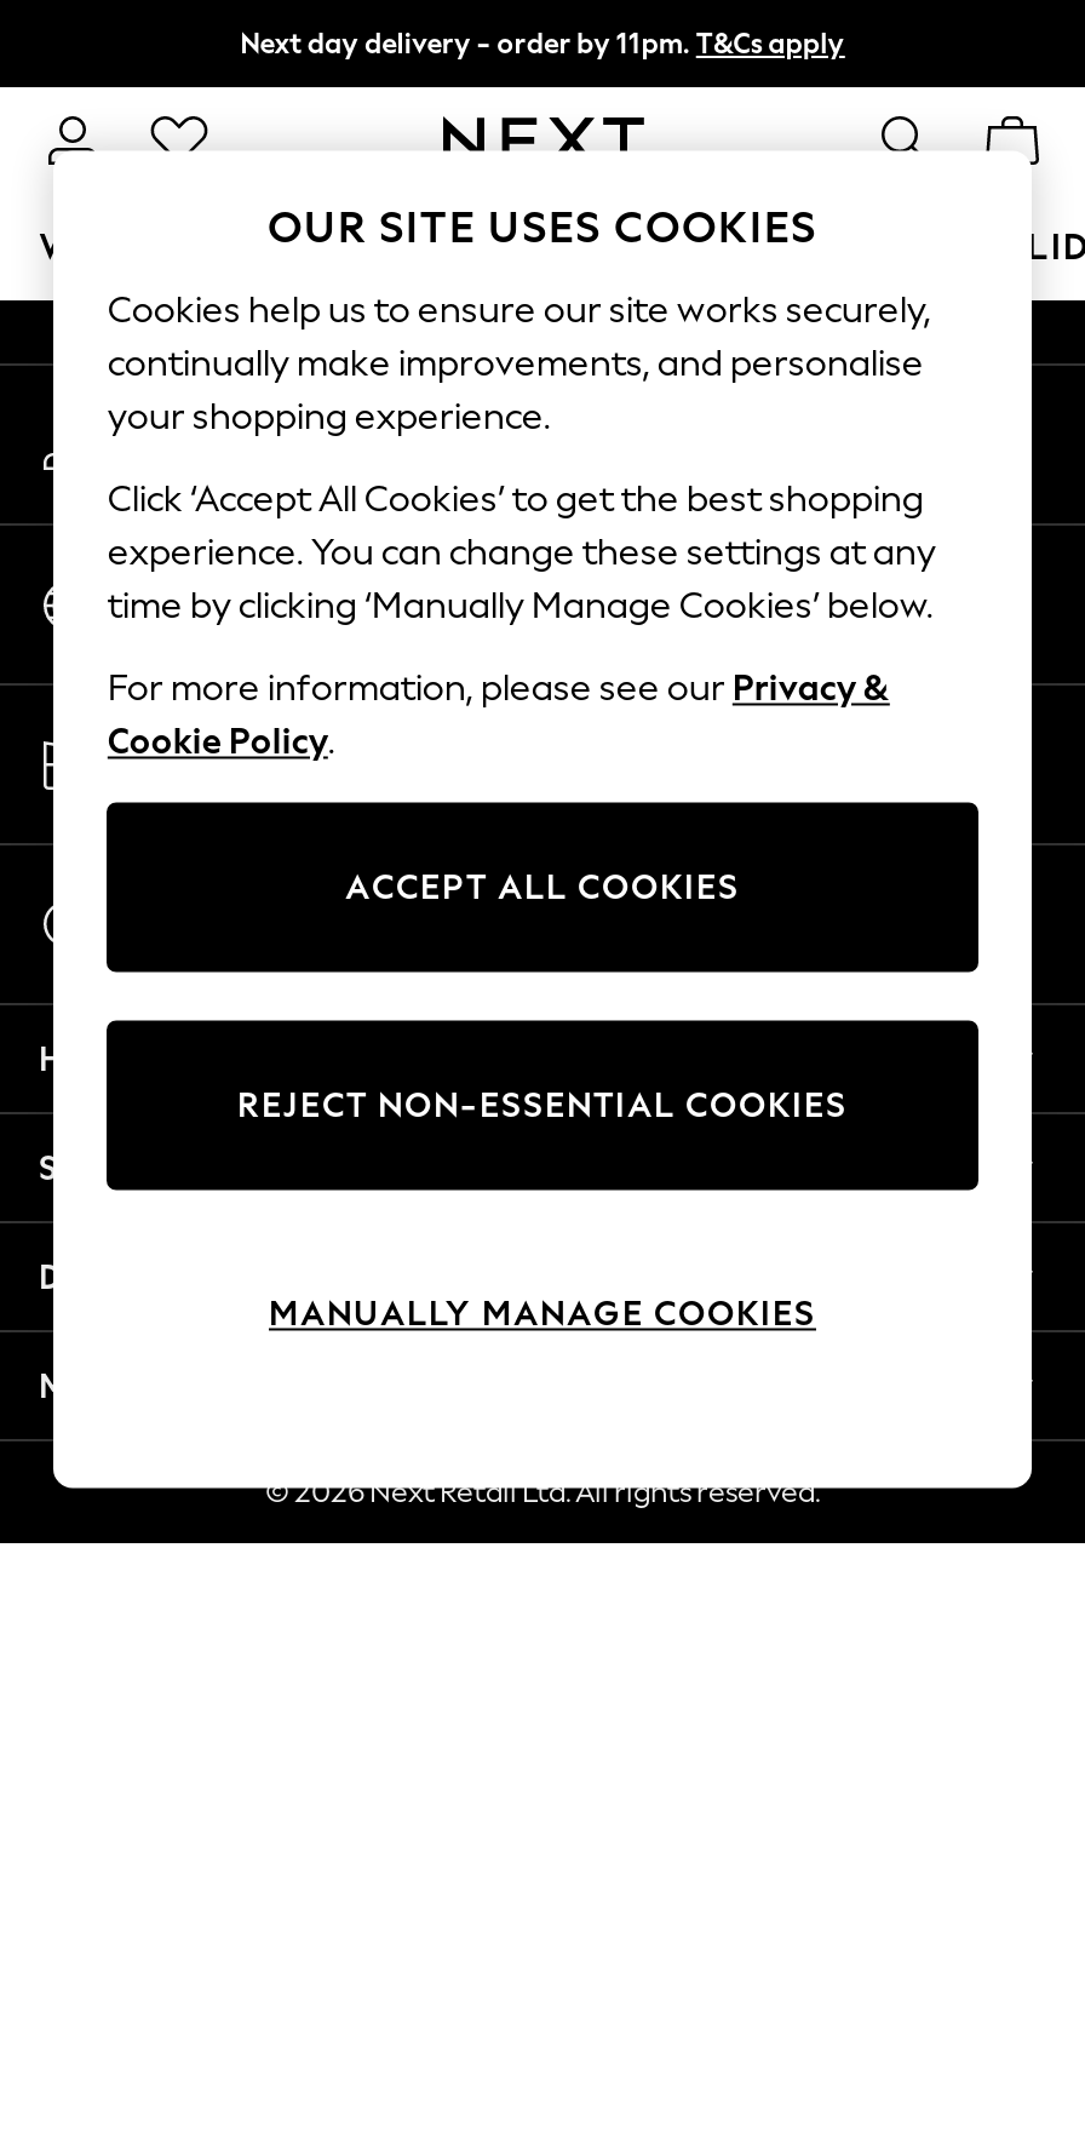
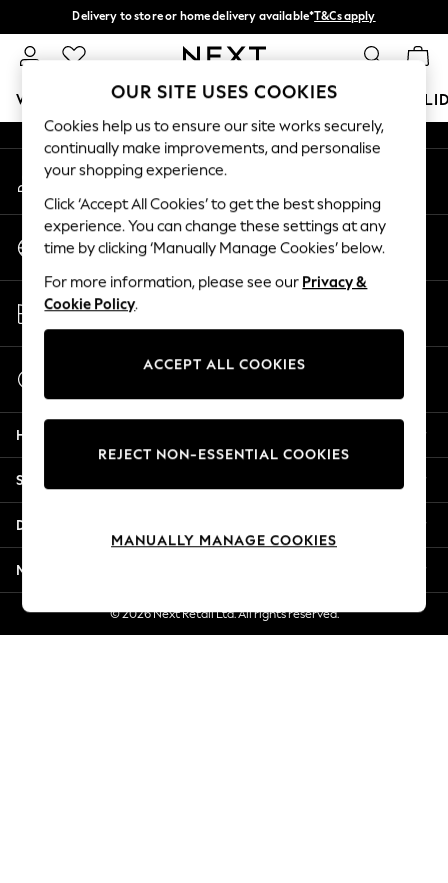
[240,27,845,61] Next day delivery - order by 11pm. T&Cs apply -> [72,9,376,23] Delivery to store or home delivery available* T&Cs apply

